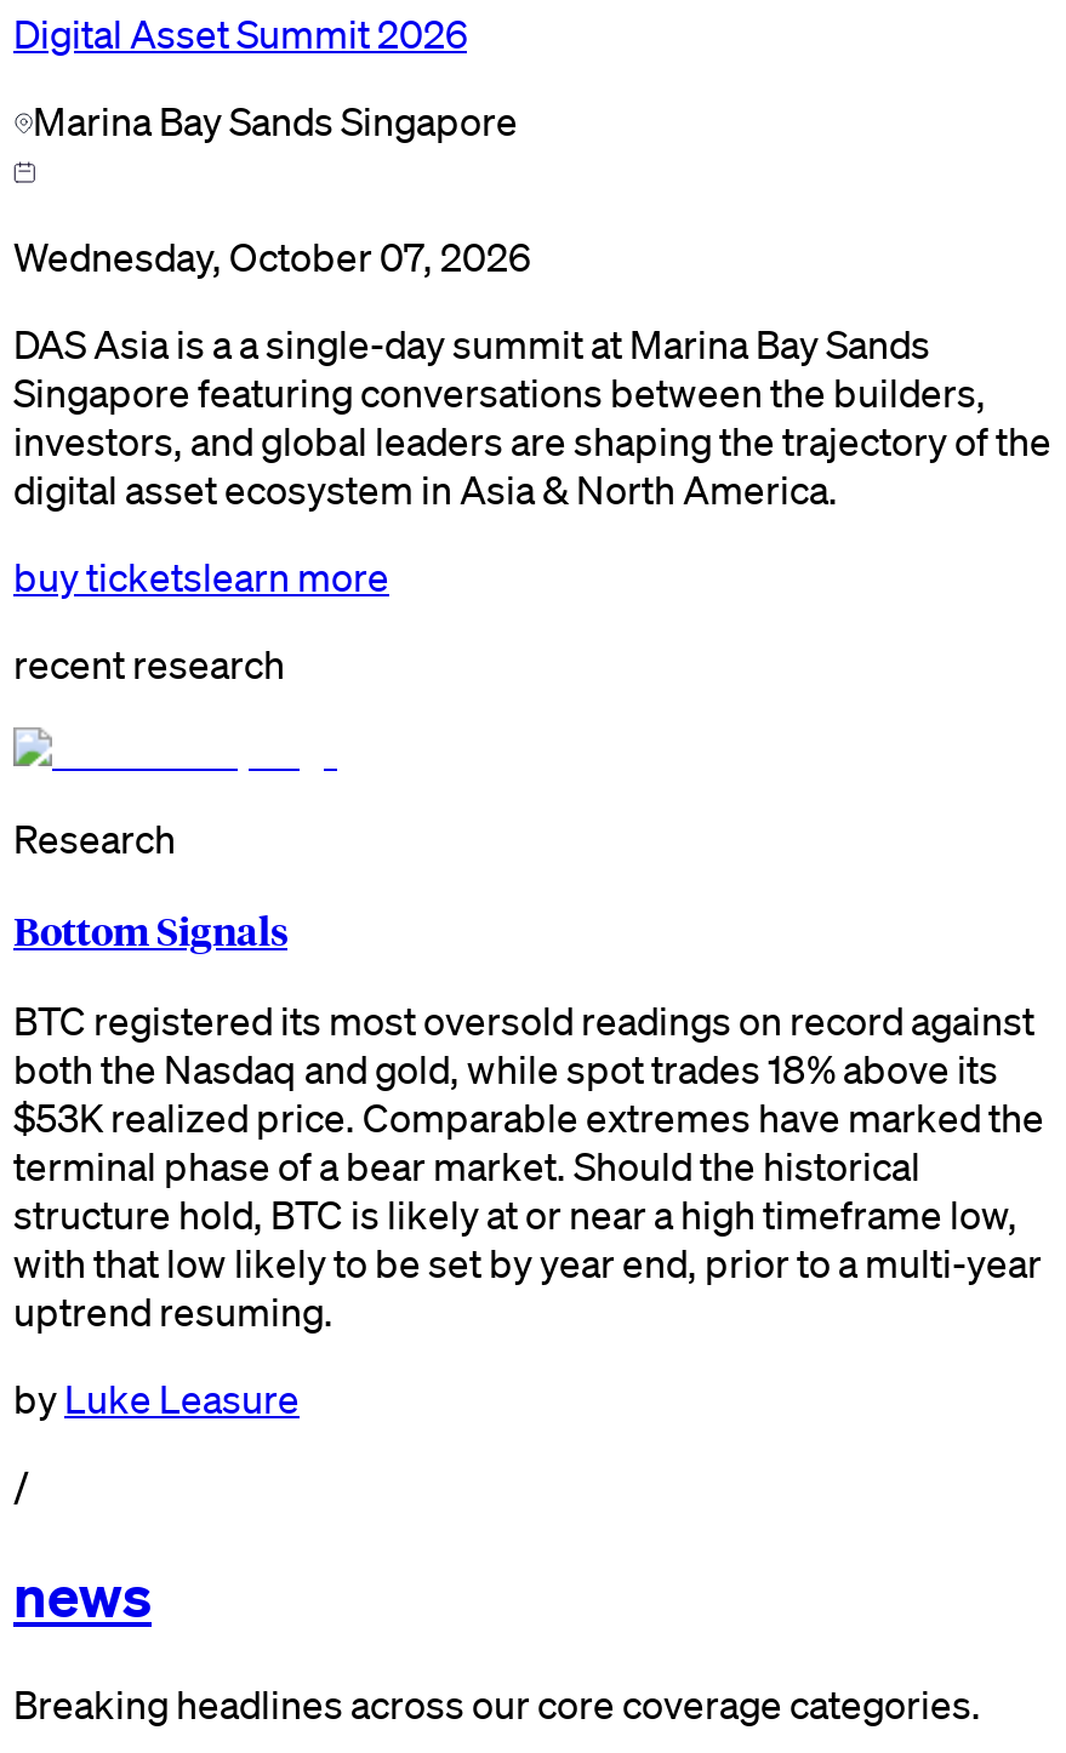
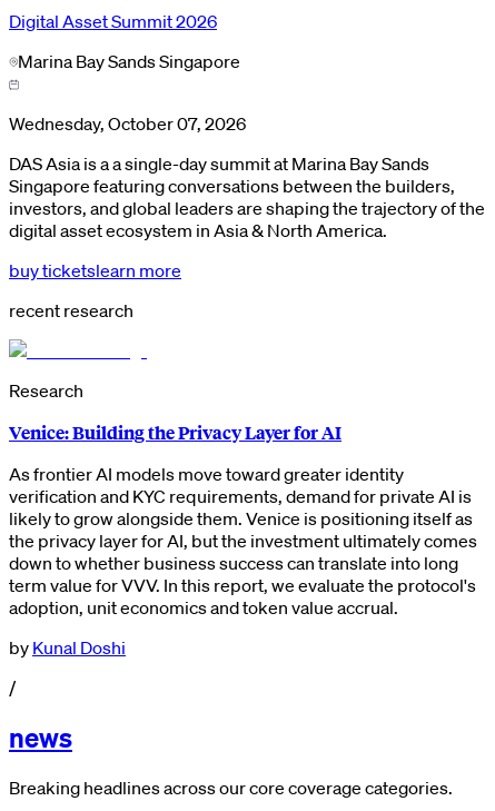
[13,903,287,959] Bottom Signals -> [9,420,341,445] Venice: Building the Privacy Layer for AI
[13,997,1044,1337] BTC registered its most oversold readings on record against | both the Nasdaq and gold, while spot trades 18% above its | $53K realized price. Comparable extremes have marked the | terminal phase of a bear market. Should the historical | structure hold, BTC is likely at or near a high timeframe low, | with that low likely to be set by year end, prior to a multi-year | uptrend resuming. -> [9,463,477,619] As frontier AI models move toward greater identity | verification and KYC requirements, demand for private AI is | likely to grow alongside them. Venice is positioning itself as | the privacy layer for AI, but the investment ultimately comes | down to whether business success can translate into long | term value for VVV. In this report, we evaluate the protocol's | adoption, unit economics and token value accrual.
[13,1376,300,1424] by Luke Leasure -> [9,637,126,659] by Kunal Doshi

